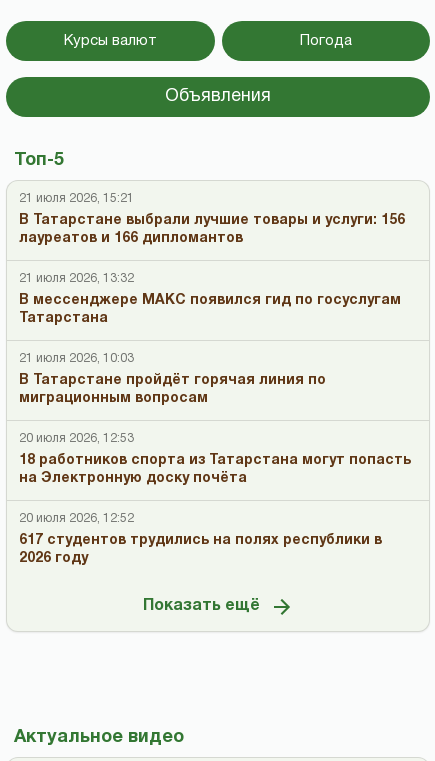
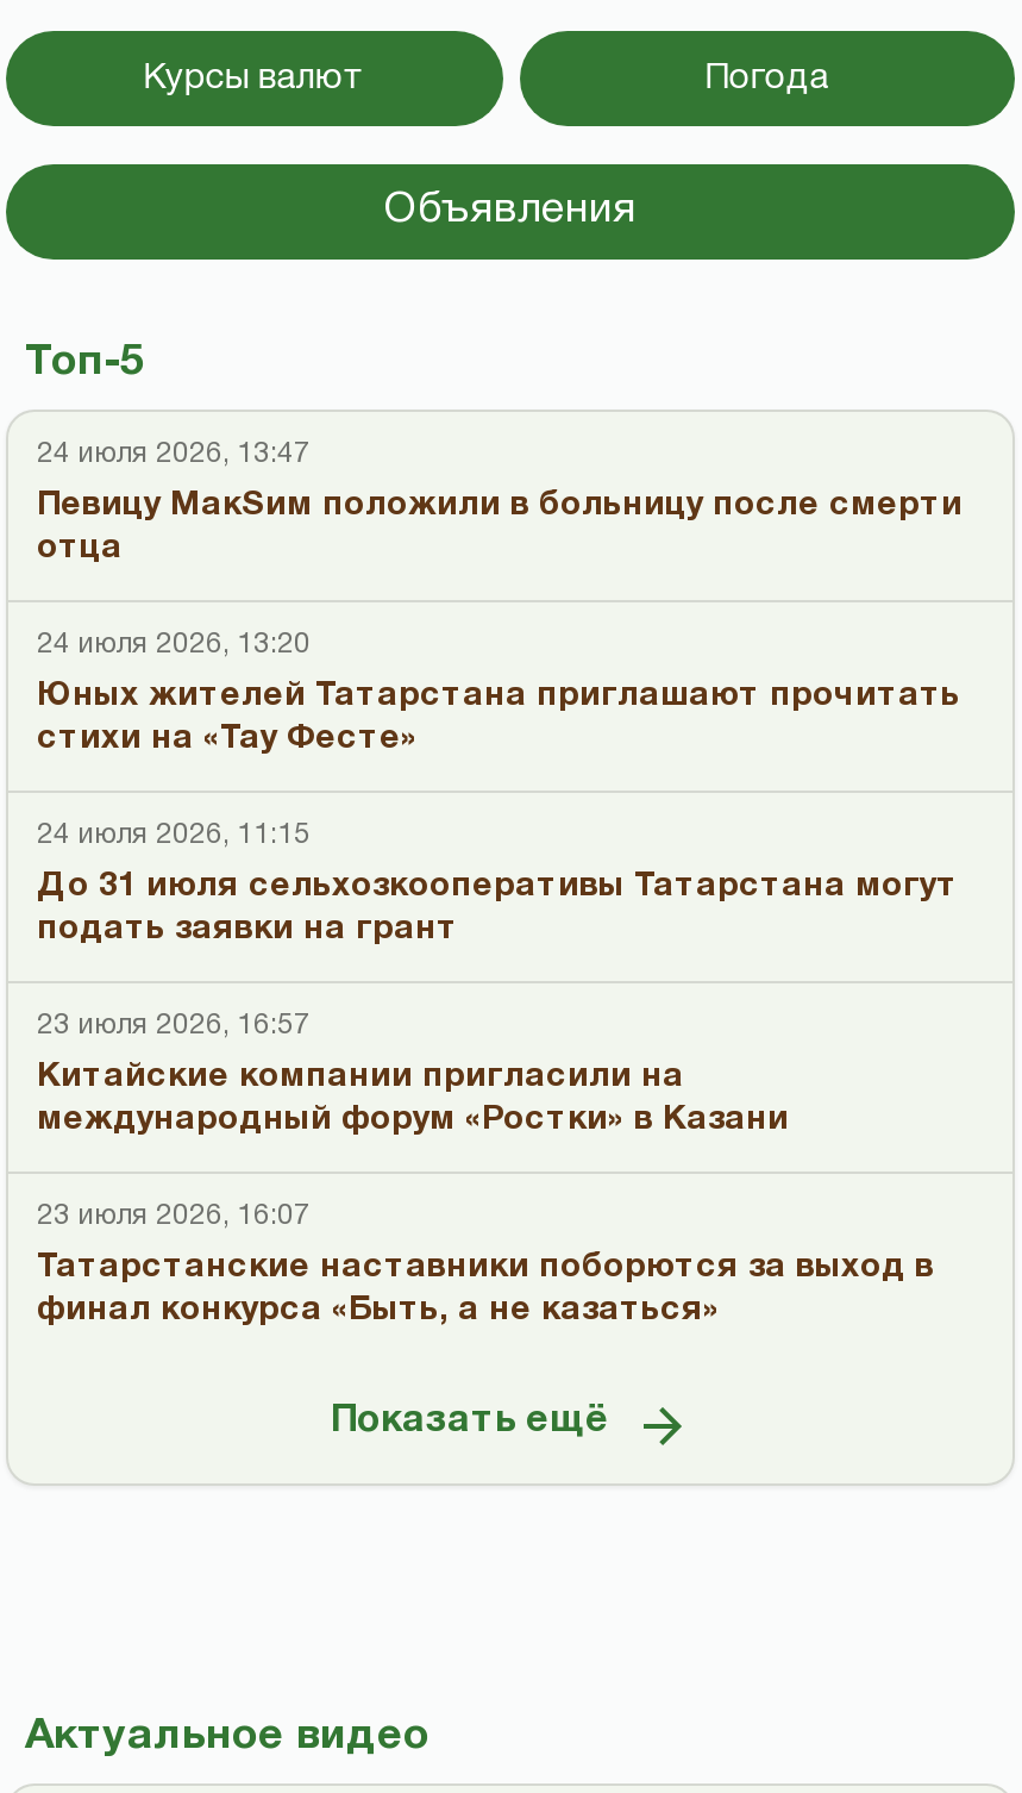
[19,193,134,204] 21 июля 2026, 15:21 -> [37,441,311,467] 24 июля 2026, 13:47
[19,214,405,245] В Татарстане выбрали лучшие товары и услуги: 156 | лауреатов и 166 дипломантов -> [37,491,963,565] Певицу МакSим положили в больницу после смерти | отца
[19,273,134,284] 21 июля 2026, 13:32 -> [37,631,311,657] 24 июля 2026, 13:20
[19,294,401,325] В мессенджере МАКС появился гид по госуслугам | Татарстана -> [37,681,960,755] Юных жителей Татарстана приглашают прочитать | стихи на «Тау Фесте»
[19,353,134,364] 21 июля 2026, 10:03 -> [37,822,311,848] 24 июля 2026, 11:15
[19,374,326,405] В Татарстане пройдёт горячая линия по | миграционным вопросам -> [37,872,958,946] До 31 июля сельхозкооперативы Татарстана могут | подать заявки на грант
[19,433,134,444] 20 июля 2026, 12:53 -> [37,1012,311,1038] 23 июля 2026, 16:57
[19,454,411,485] 18 работников спорта из Татарстана могут попасть | на Электронную доску почёта -> [37,1062,789,1136] Китайские компании пригласили на | международный форум «Ростки» в Казани
[19,513,134,524] 20 июля 2026, 12:52 -> [37,1203,311,1229] 23 июля 2026, 16:07
[19,534,382,565] 617 студентов трудились на полях республики в | 2026 году -> [37,1253,934,1327] Татарстанские наставники поборются за выход в | финал конкурса «Быть, а не казаться»

